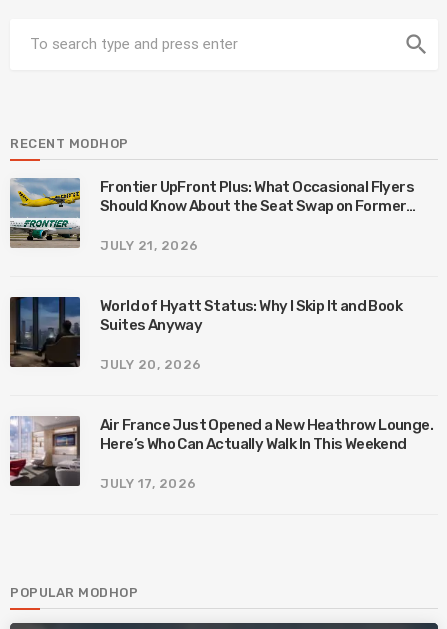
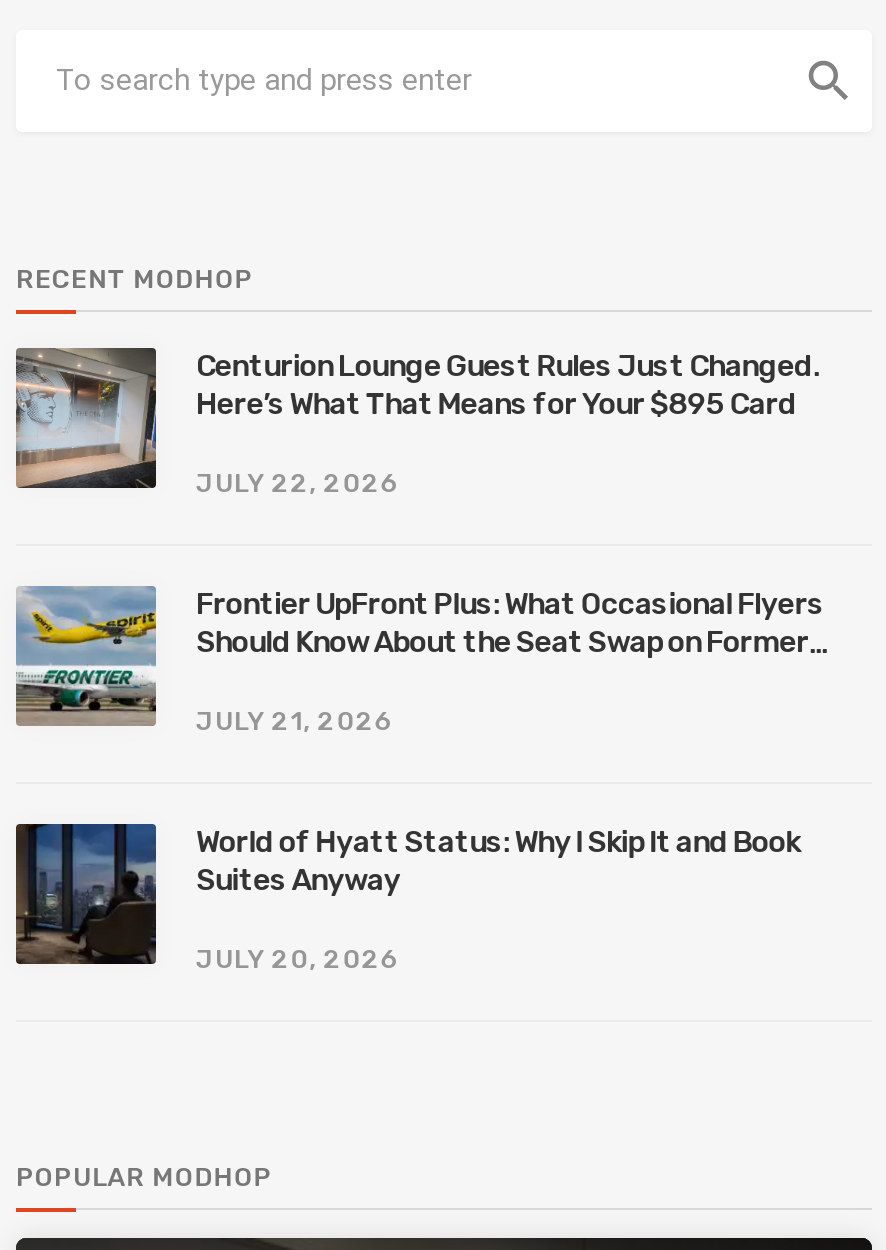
none -> [14,346,820,499] [image] | Centurion Lounge Guest Rules Just Changed. | Here’s What That Means for Your $895 Card | JULY 22, 2026
moved [8,177,414,372] -> [12,584,824,975]: [image] | Frontier UpFront Plus: What Occasional Flyers | Should Know About the Seat Swap on Former | JULY 21, 2026 | World of Hyatt Status: Why I Skip It and Book | Suites Anyway | JULY 20, 2026
[10,416,433,491] [image] | Air France Just Opened a New Heathrow Lounge. | Here’s Who Can Actually Walk In This Weekend | JULY 17, 2026 -> none

